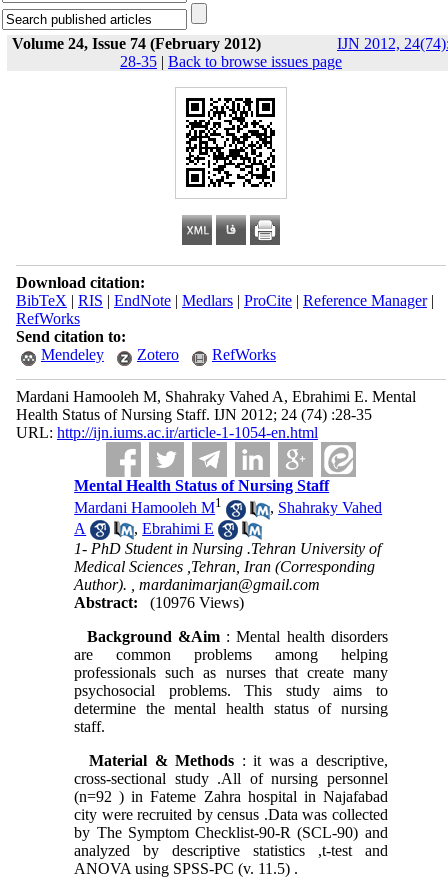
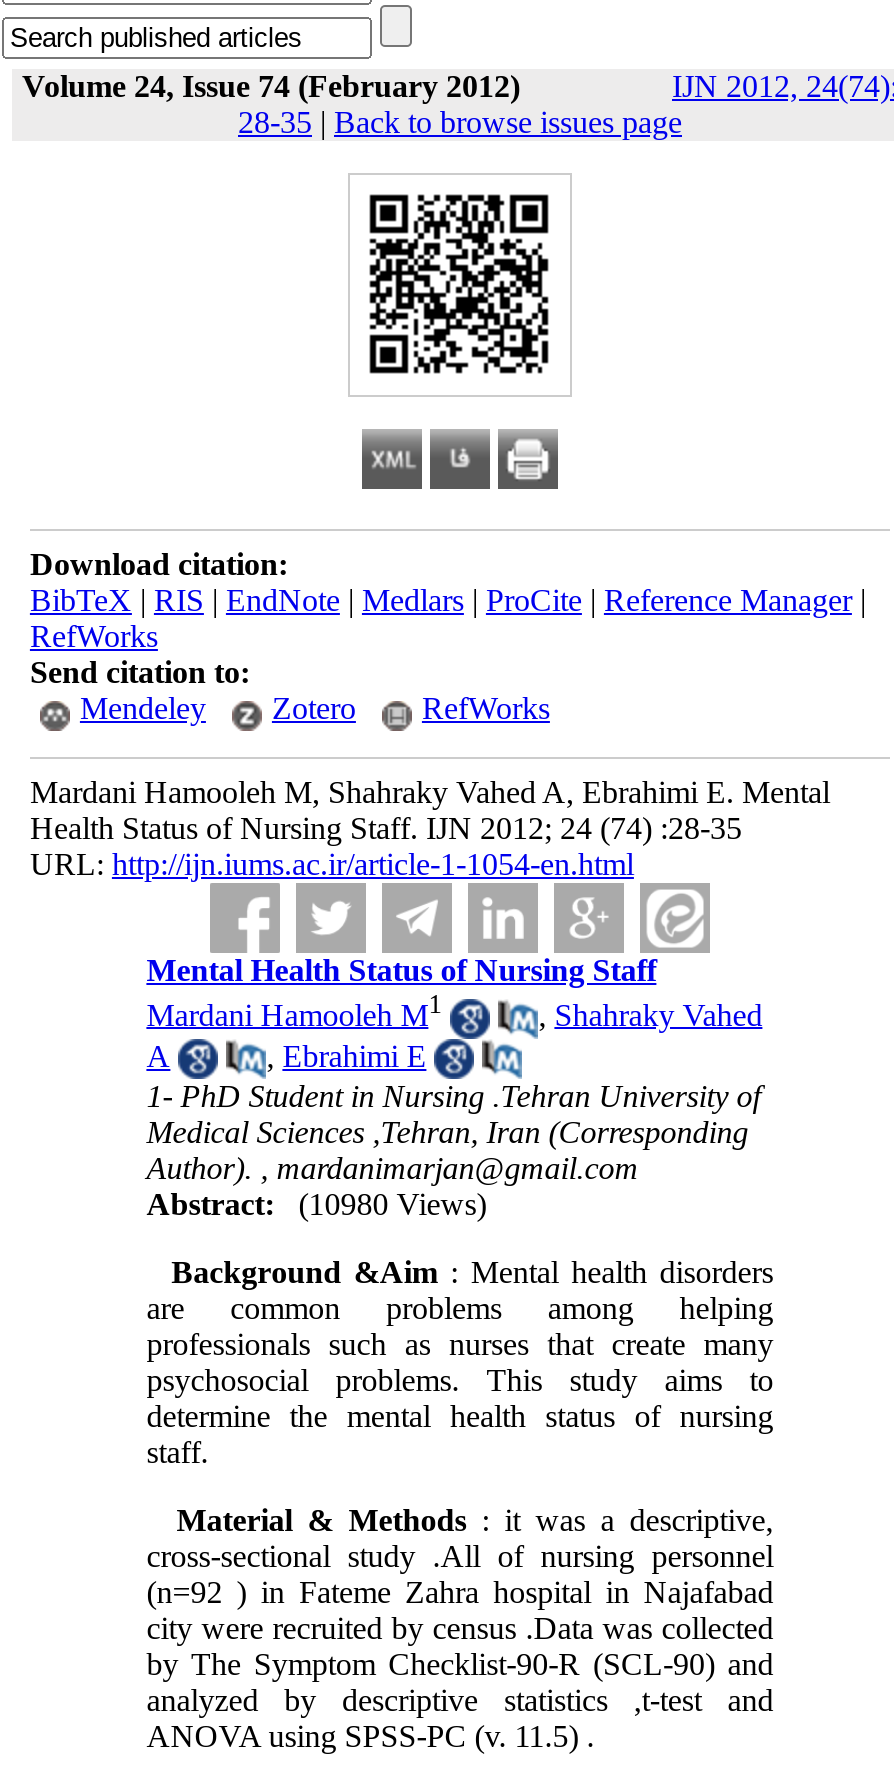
[74,594,244,611] Abstract: (10976 Views) -> [146,1187,486,1221] Abstract: (10980 Views)

